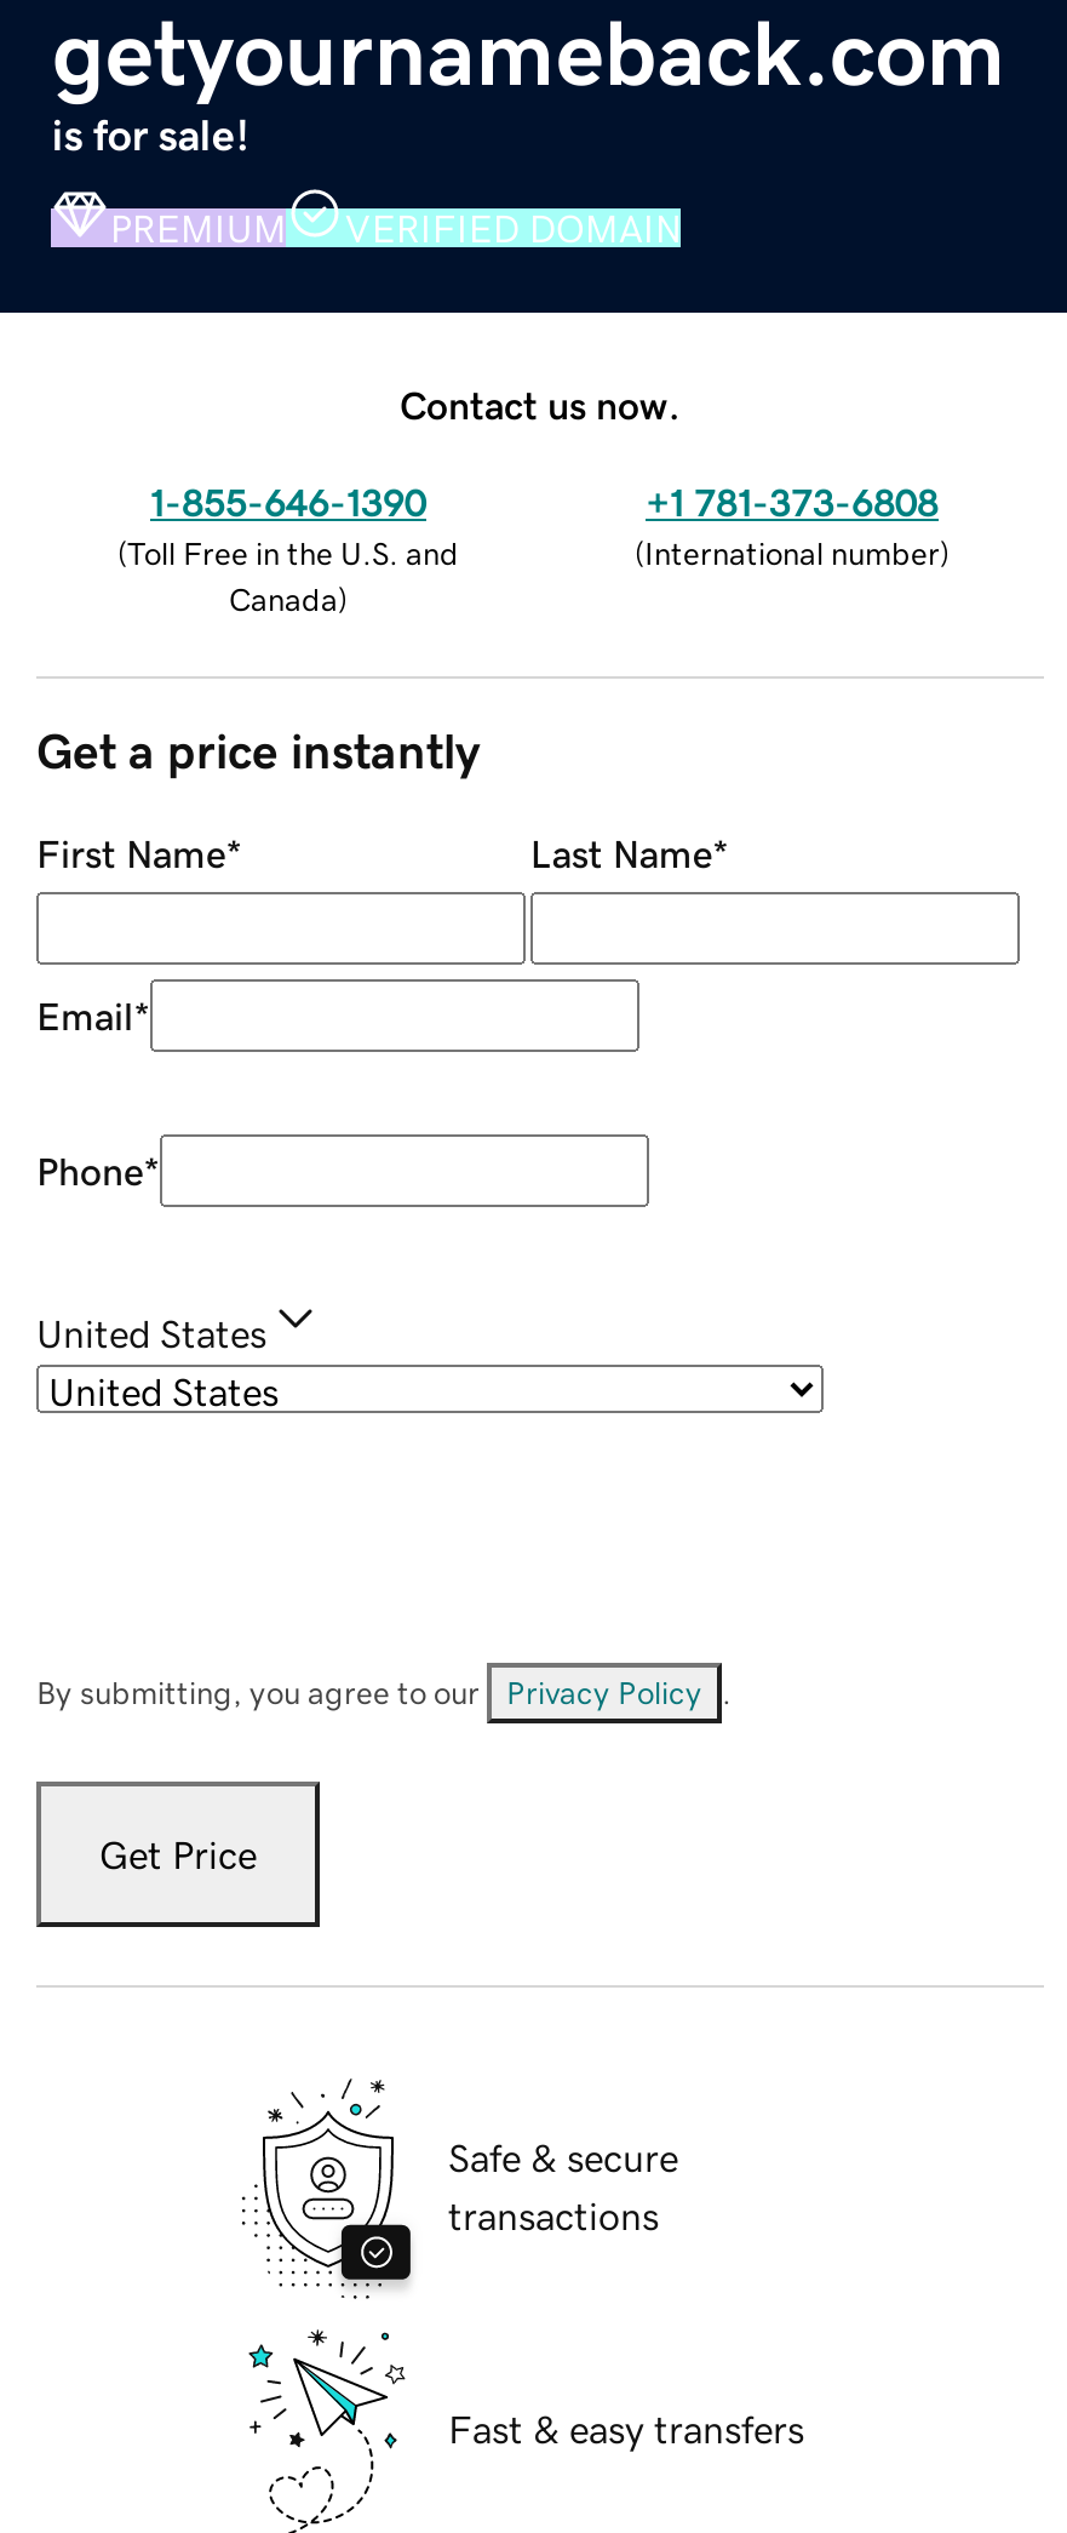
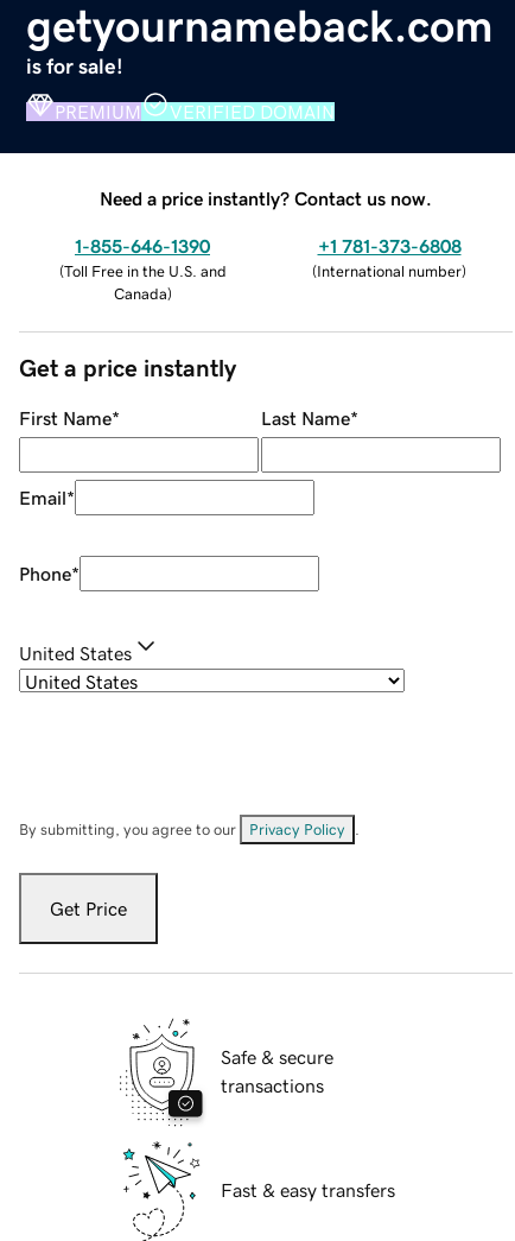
[400,384,681,423] Contact us now. -> [100,188,432,207] Need a price instantly? Contact us now.

